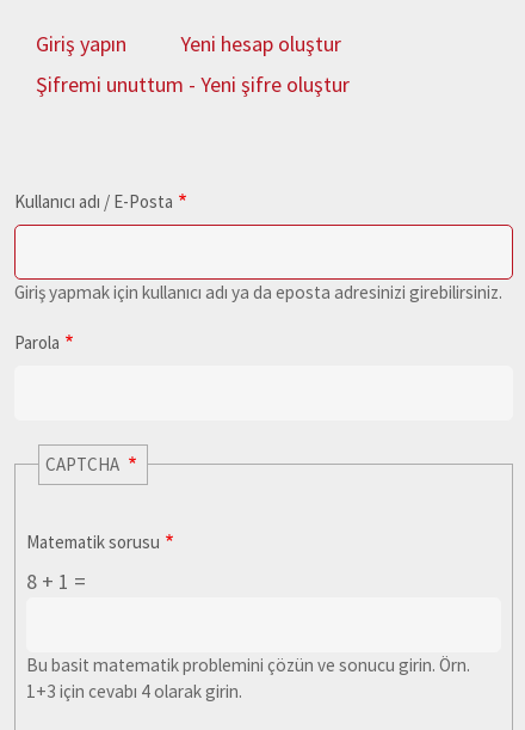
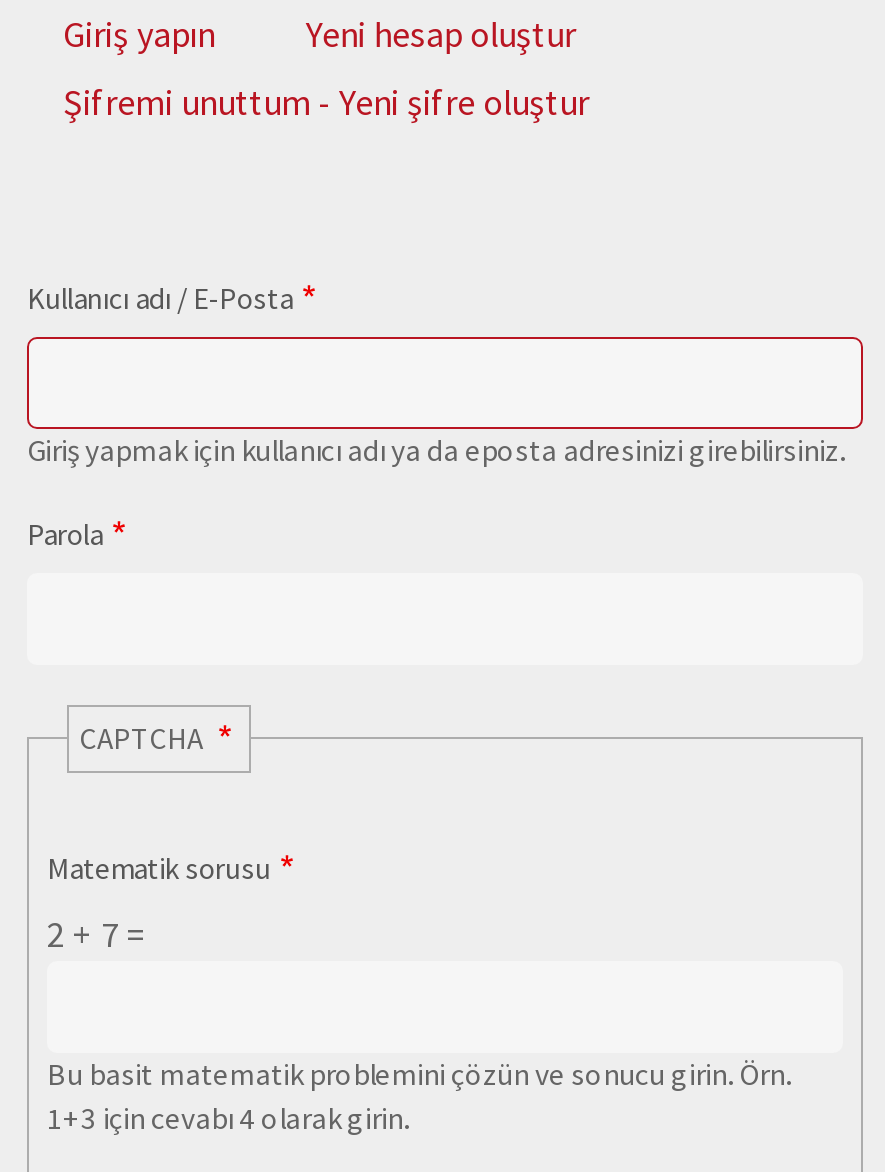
[26,568,86,595] 8 + 1 = -> [47,911,147,957] 2 + 7 =

